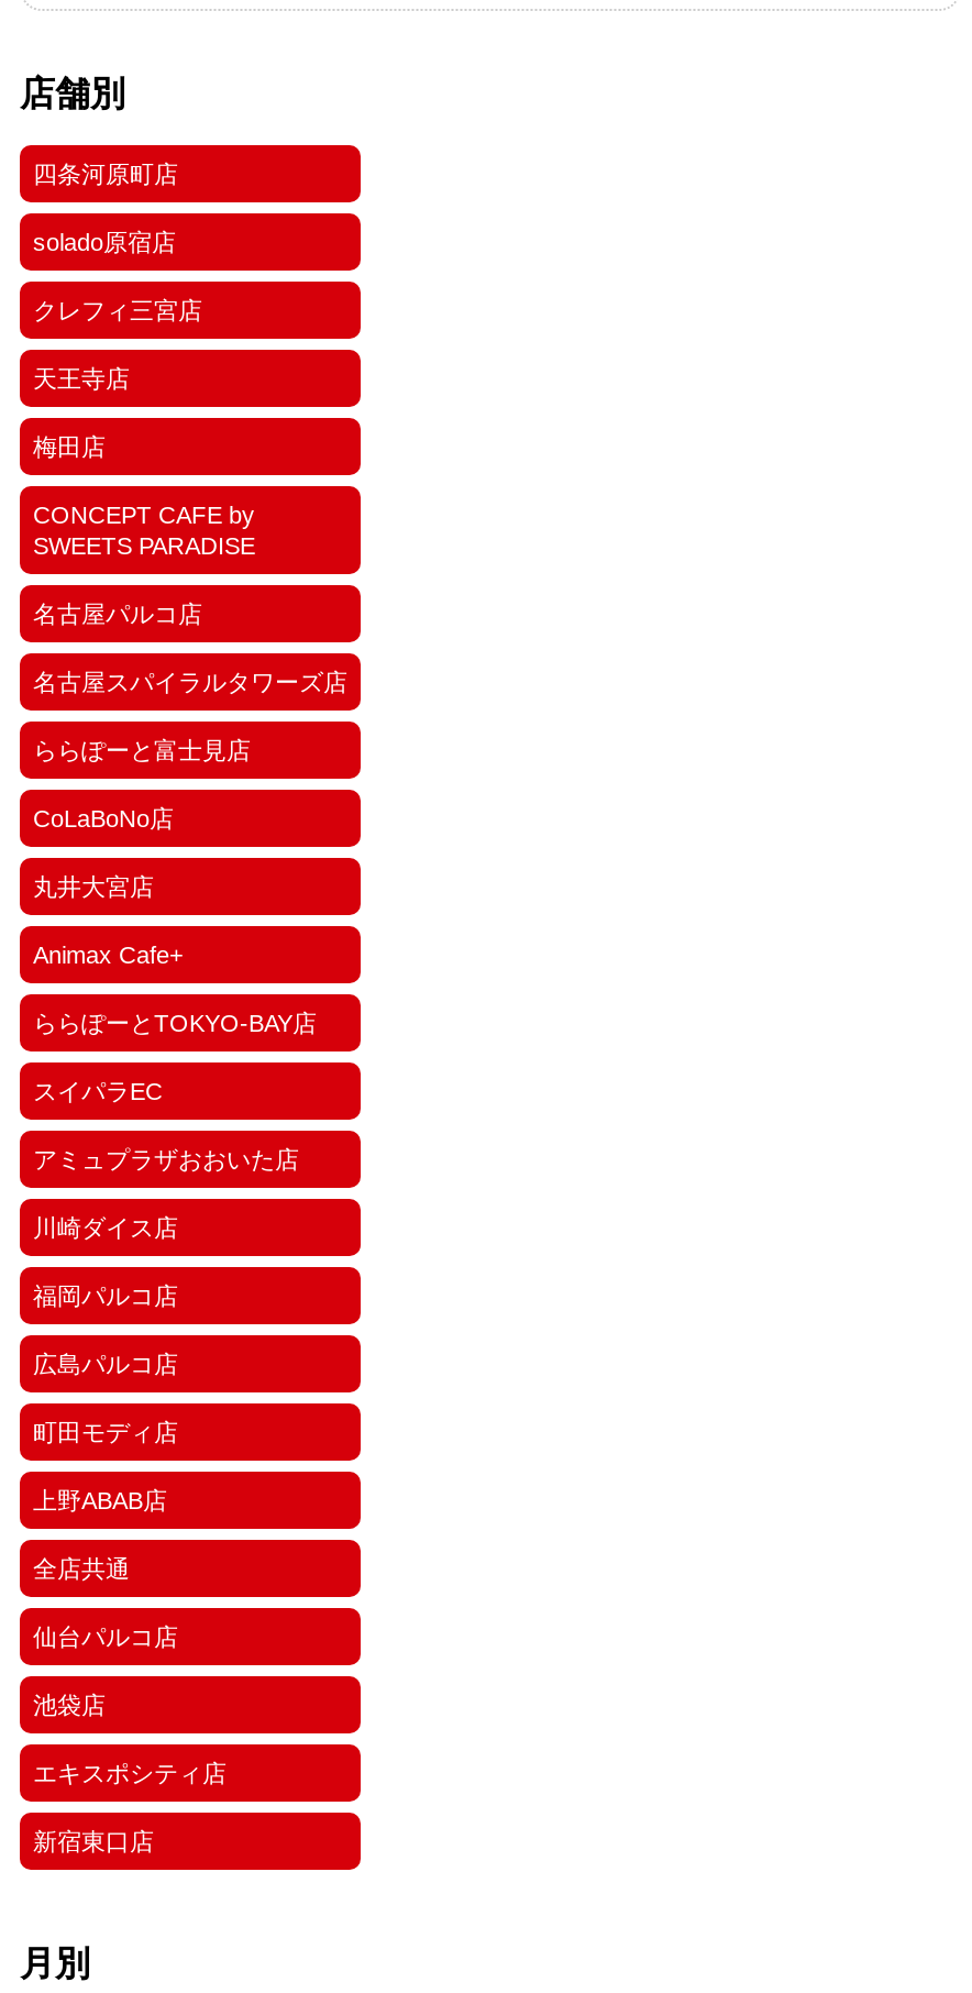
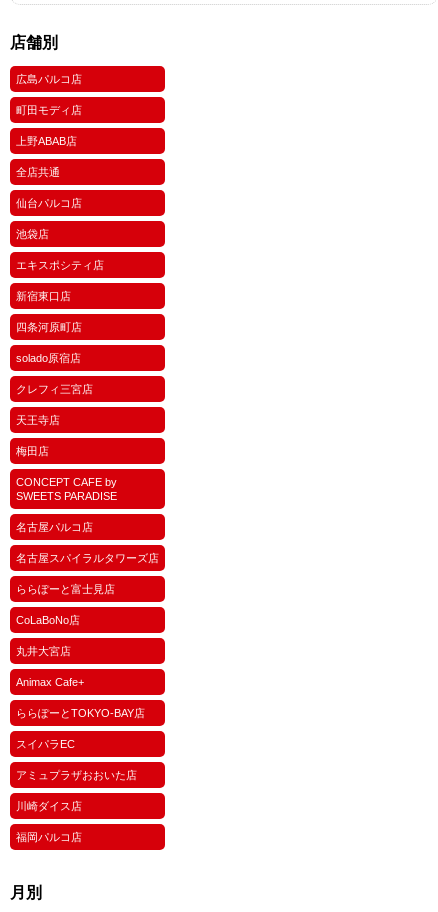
moved [33,161,347,1309] -> [16,321,159,843]: 四条河原町店 | solado原宿店 | クレフィ三宮店 | ... | 川崎ダイス店 | 福岡パルコ店
moved [33,1351,227,1854] -> [16,73,104,302]: 広島パルコ店 | 町田モディ店 | 上野ABAB店 | 全店共通 | 仙台パルコ店 | 池袋店 | エキスポシティ店 | 新宿東口店

